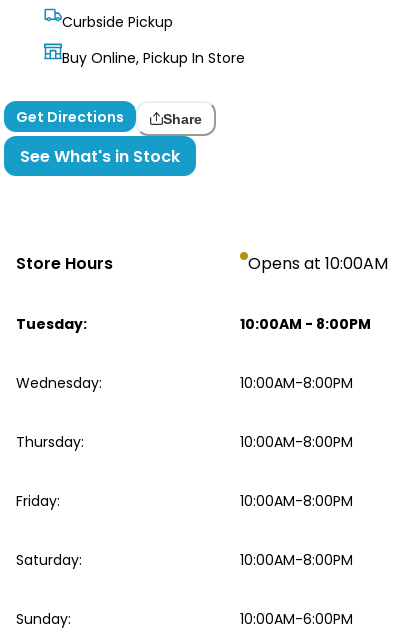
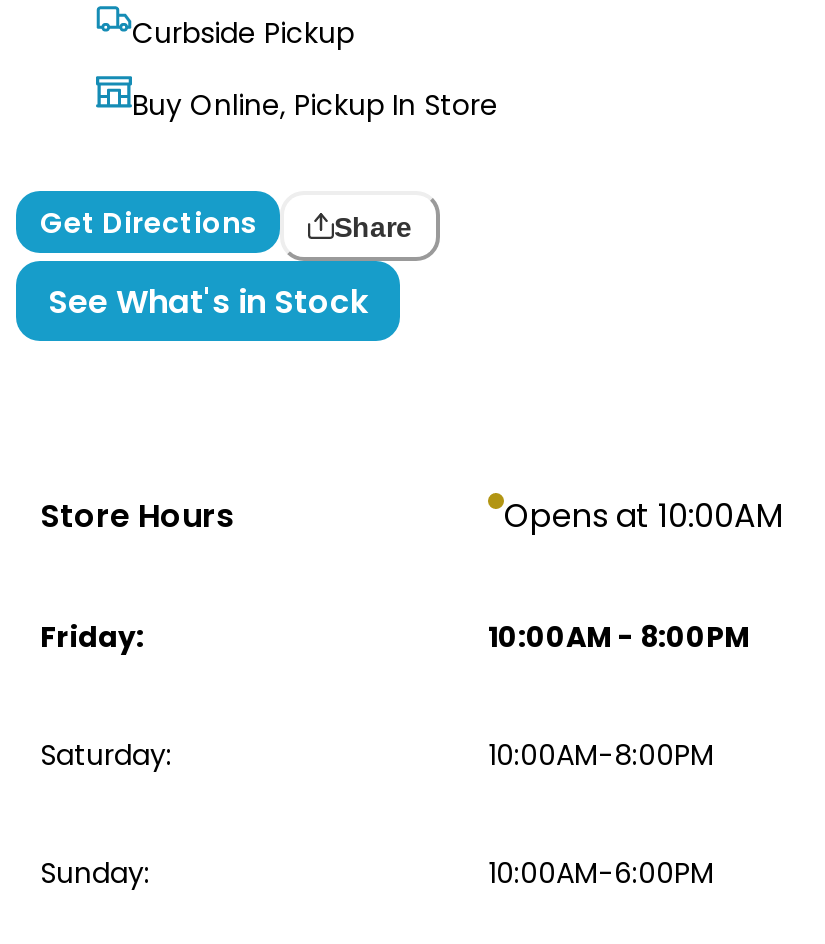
[16,314,87,334] Tuesday: -> [40,617,144,657] Friday:
[16,373,353,511] Wednesday: | 10:00AM-8:00PM | Thursday: | 10:00AM-8:00PM | Friday: | 10:00AM-8:00PM -> none

